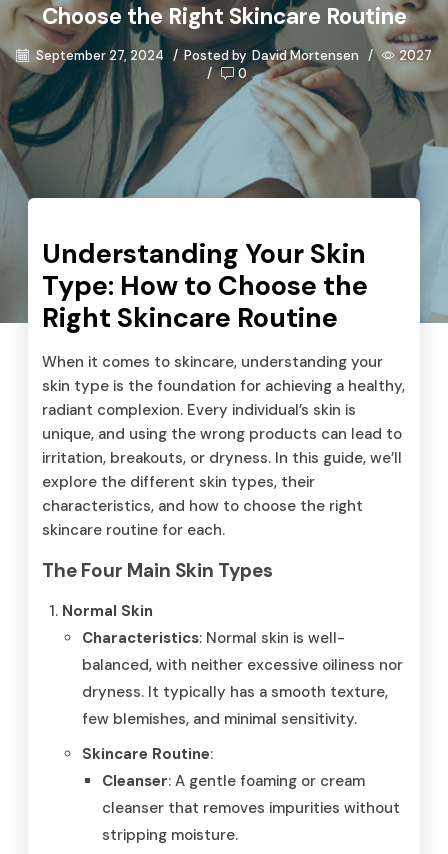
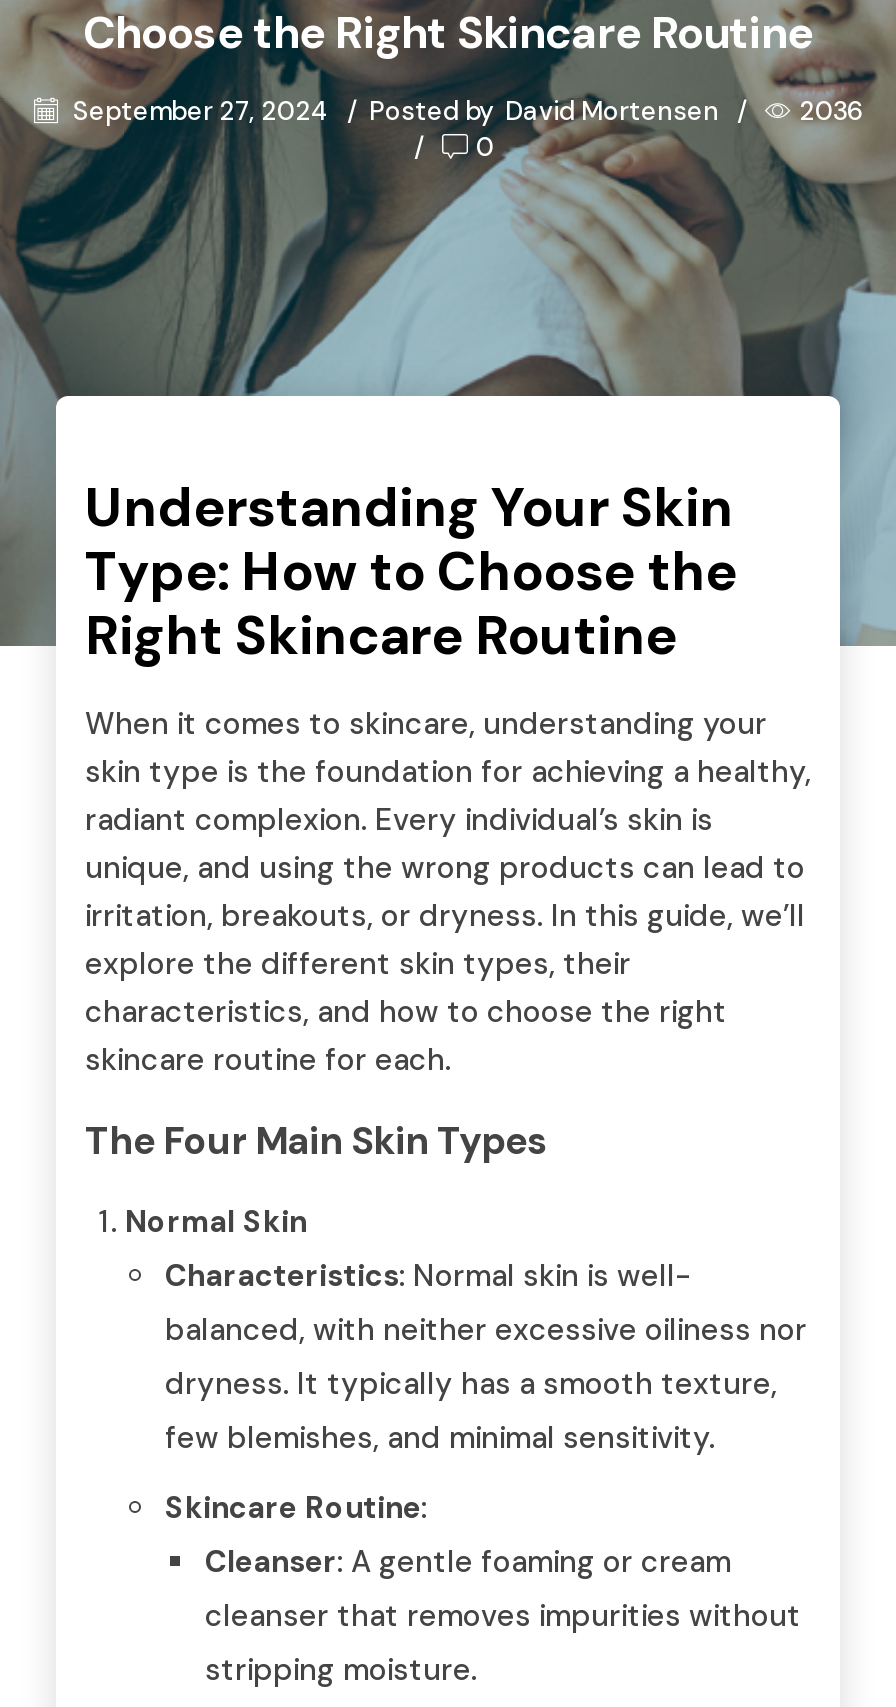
[33,47,432,64] September 27, 2024 / Posted by David Mortensen / 2027 -> [67,94,863,128] September 27, 2024 / Posted by David Mortensen / 2036

